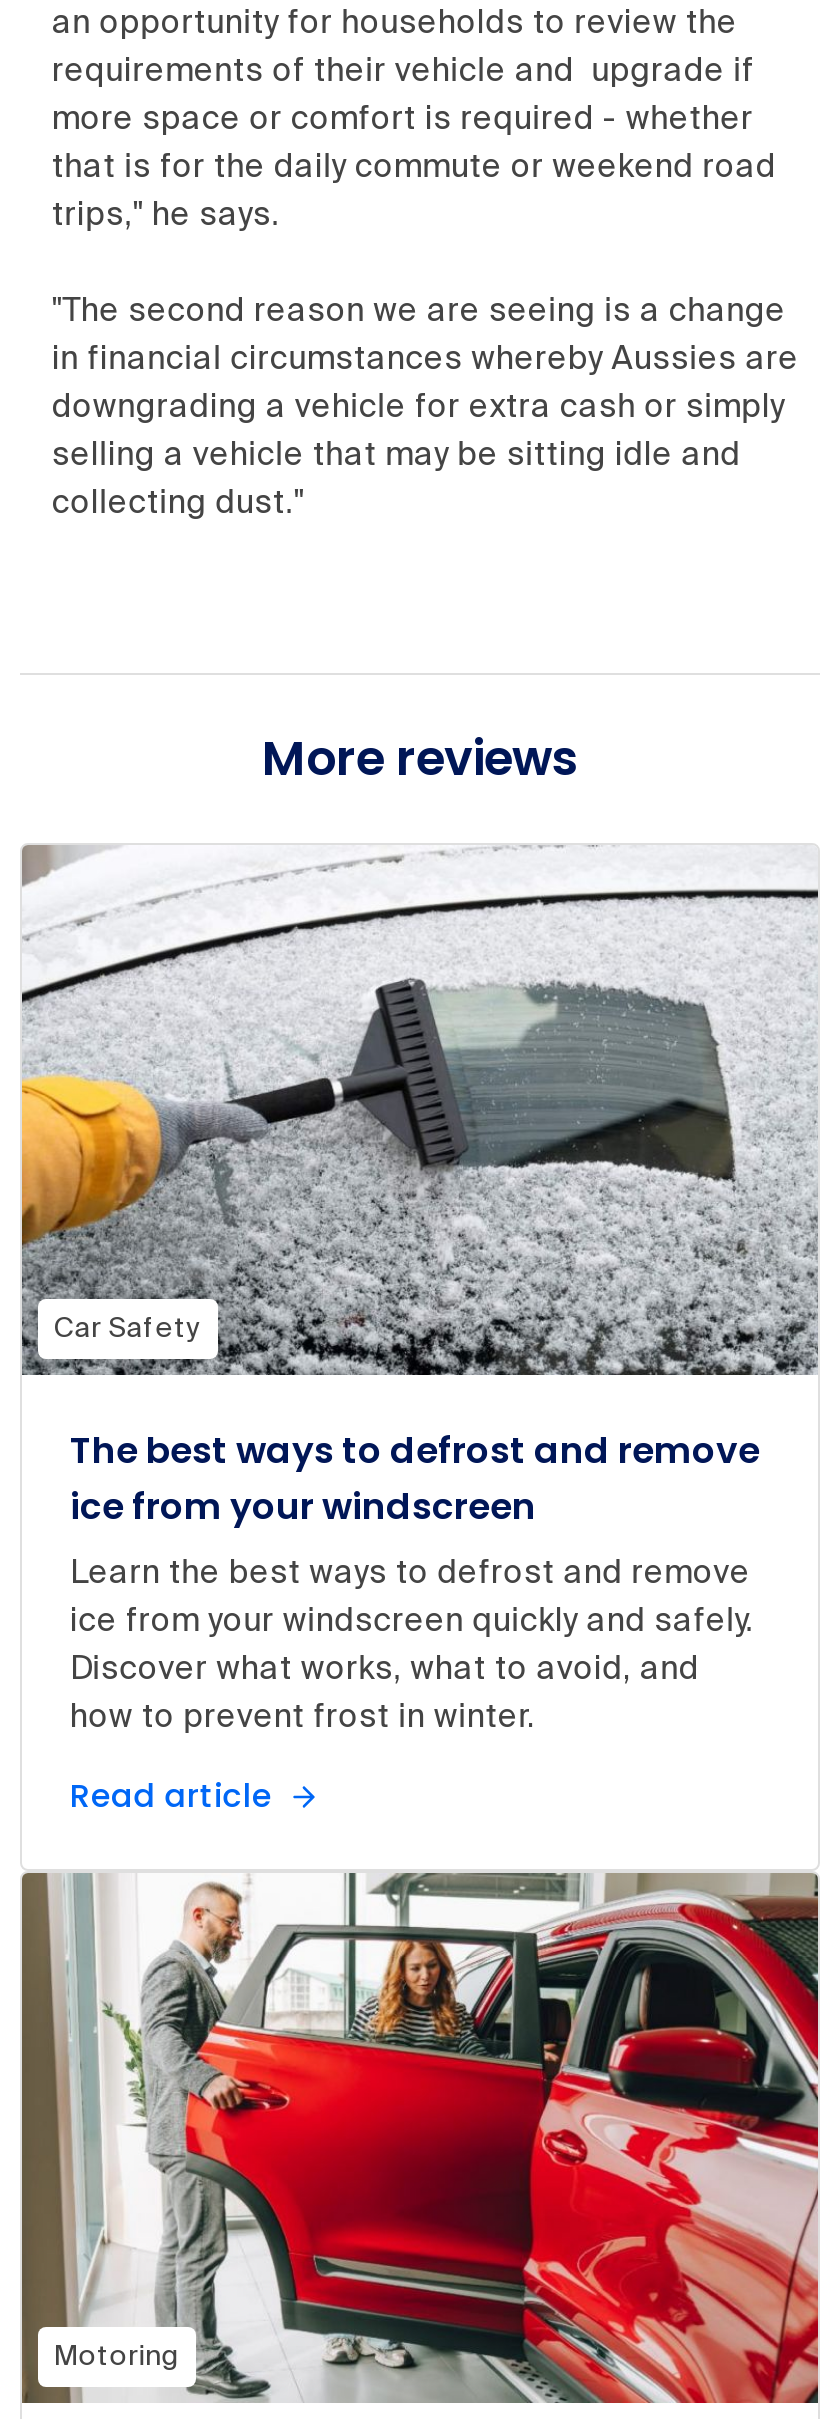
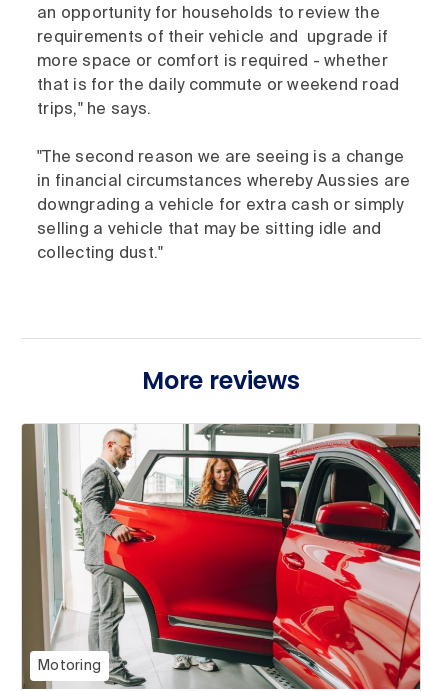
[20,845,820,1819] [image] | Car Safety | The best ways to defrost and remove | ice from your windscreen | Learn the best ways to defrost and remove | ice from your windscreen quickly and safely. | Discover what works, what to avoid, and | how to prevent frost in winter. | Read article -> none

